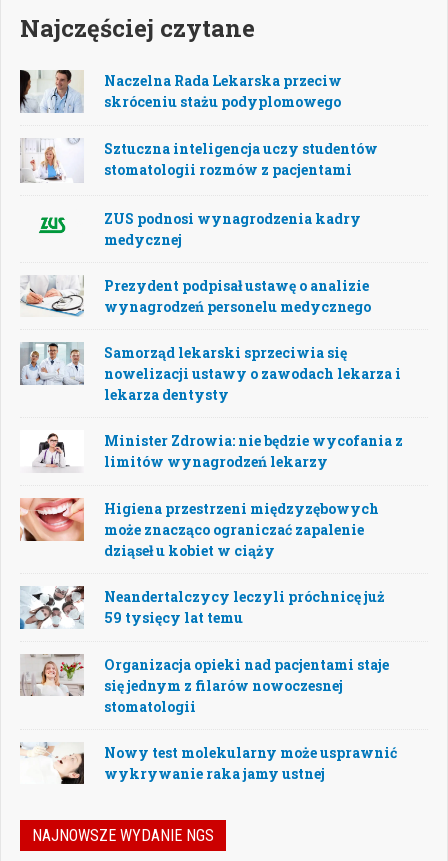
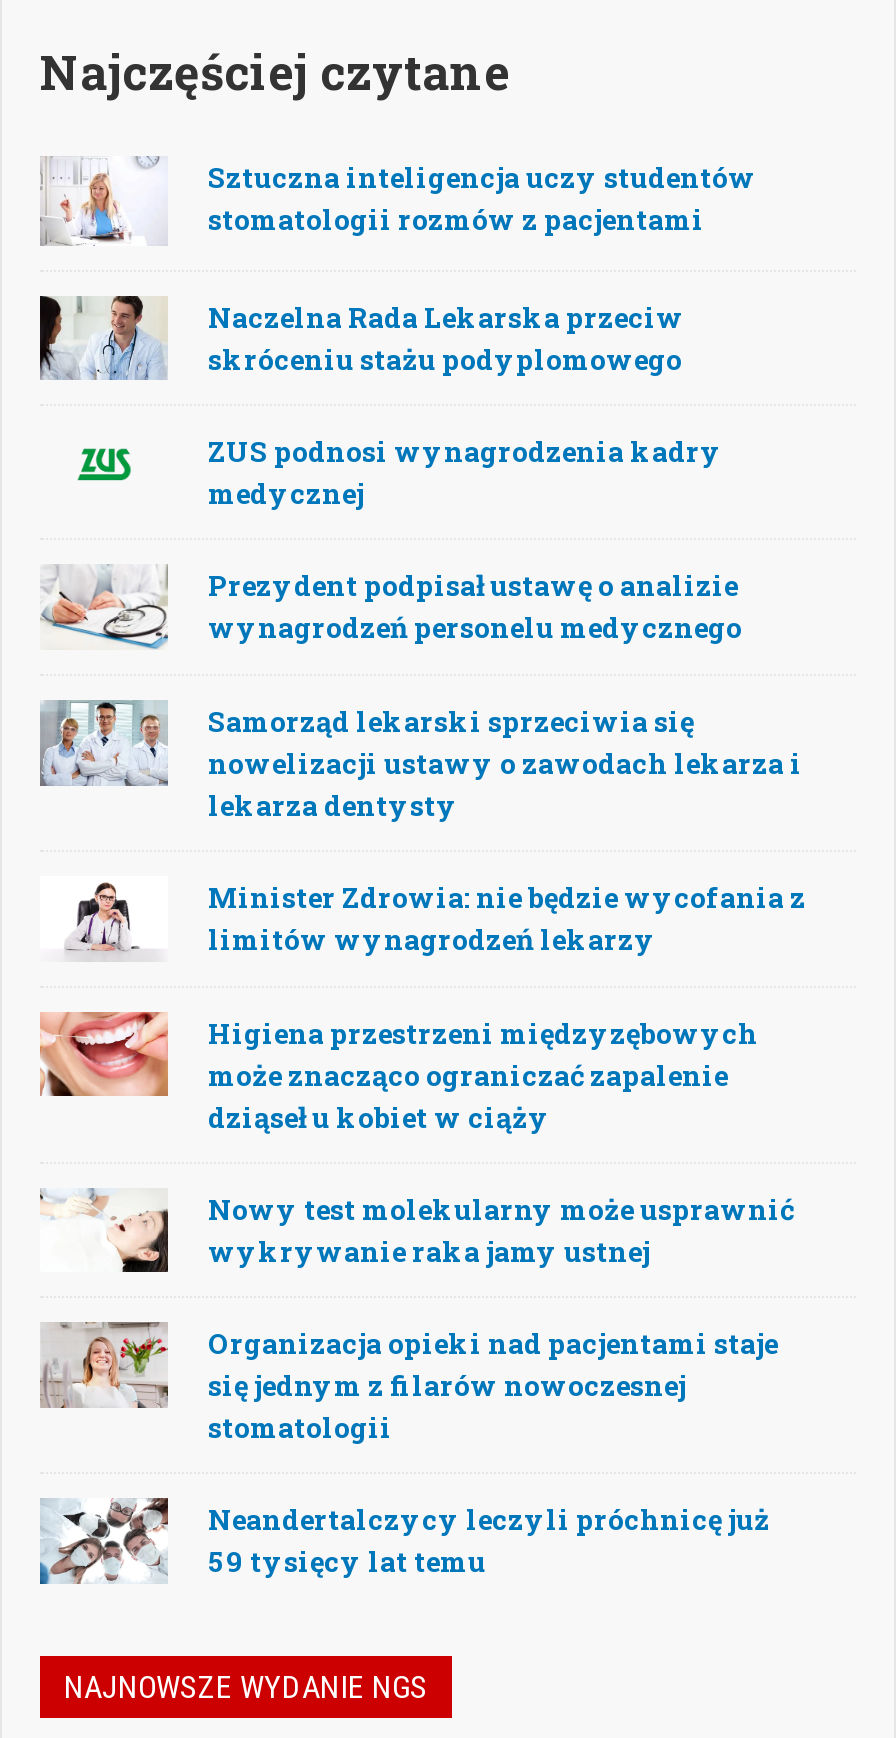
moved [19,69,342,114] -> [38,294,684,384]: [image] | Naczelna Rada Lekarska przeciw | skróceniu stażu podyplomowego
moved [20,138,378,182] -> [40,158,756,246]: [image] | Sztuczna inteligencja uczy studentów | stomatologii rozmów z pacjentami
moved [19,585,385,630] -> [38,1496,770,1586]: [image] | Neandertalczycy leczyli próchnicę już | 59 tysięcy lat temu
moved [20,741,397,785] -> [40,1186,794,1274]: [image] | Nowy test molekularny może usprawnić | wykrywanie raka jamy ustnej

